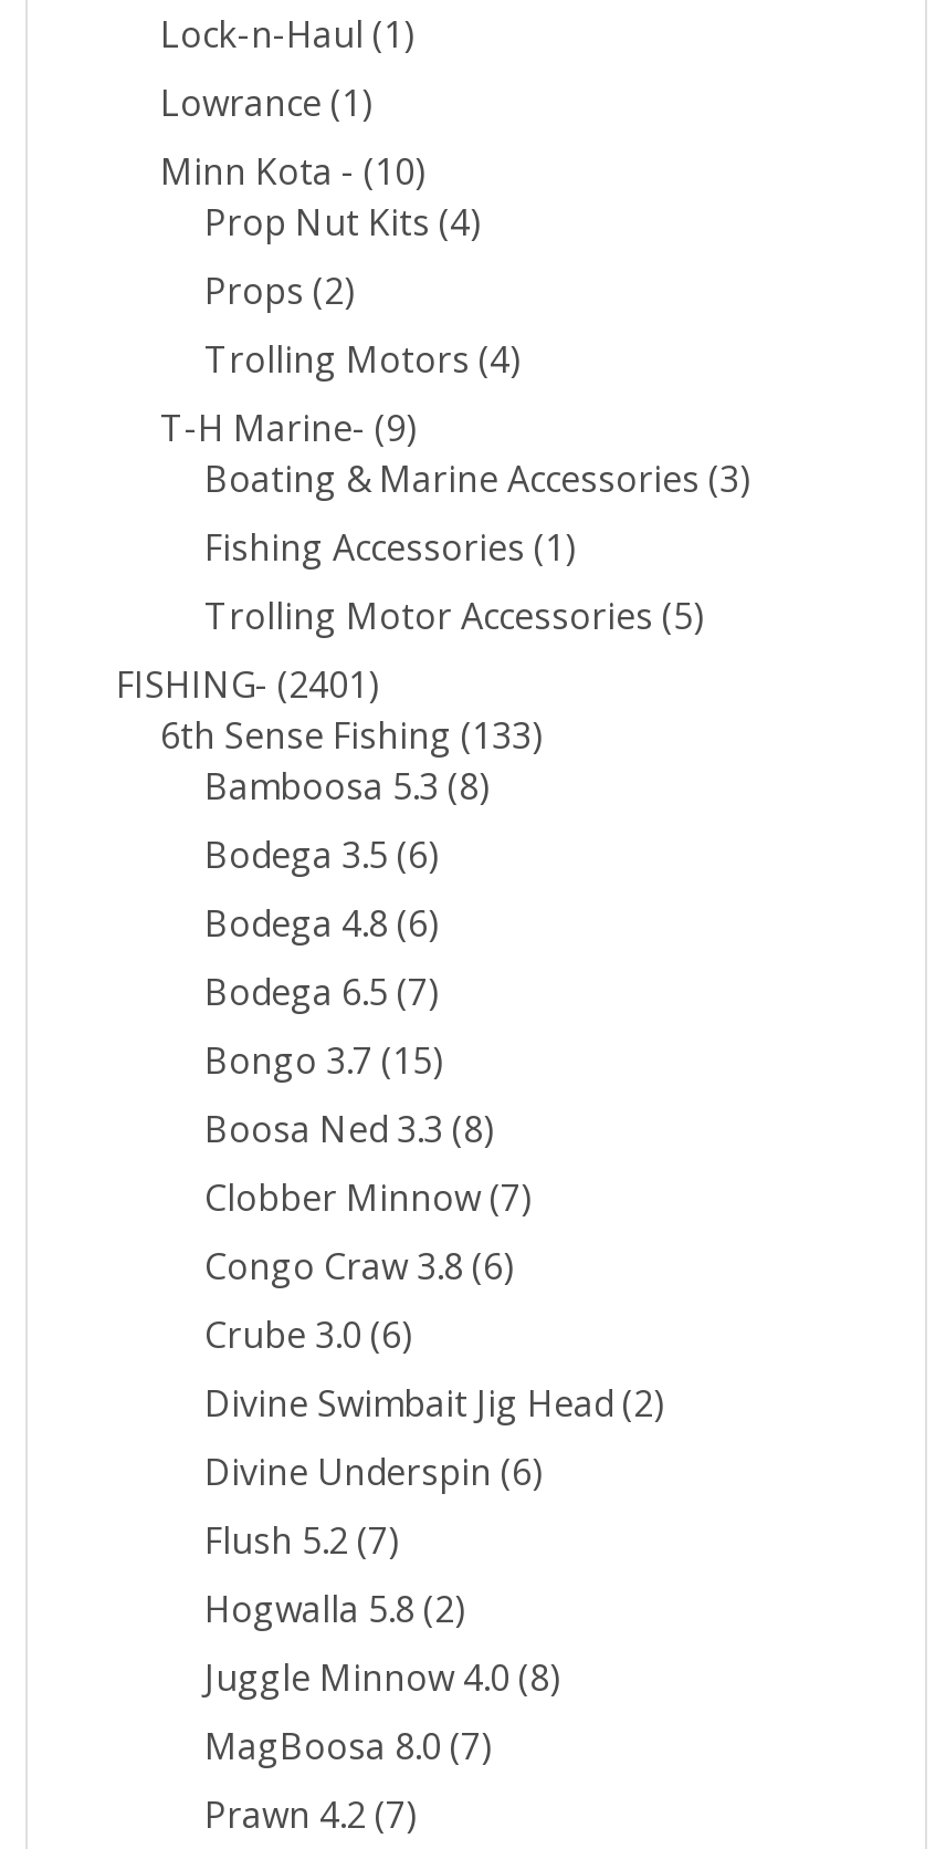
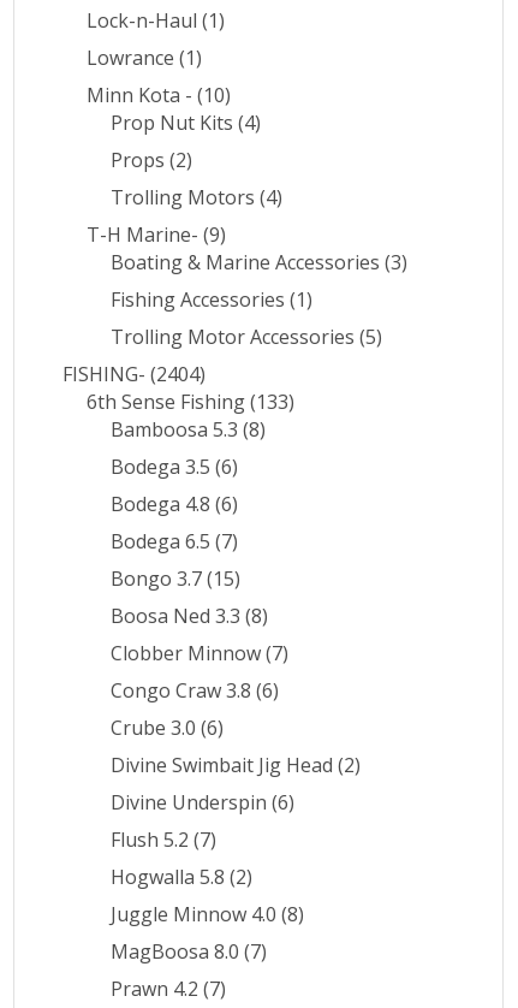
[116,660,379,709] FISHING- (2401) -> [62,361,206,387] FISHING- (2404)

